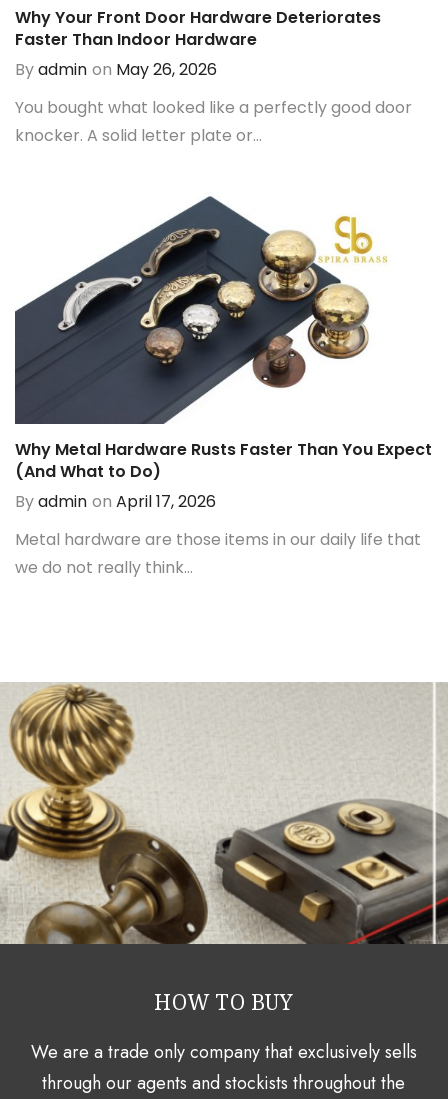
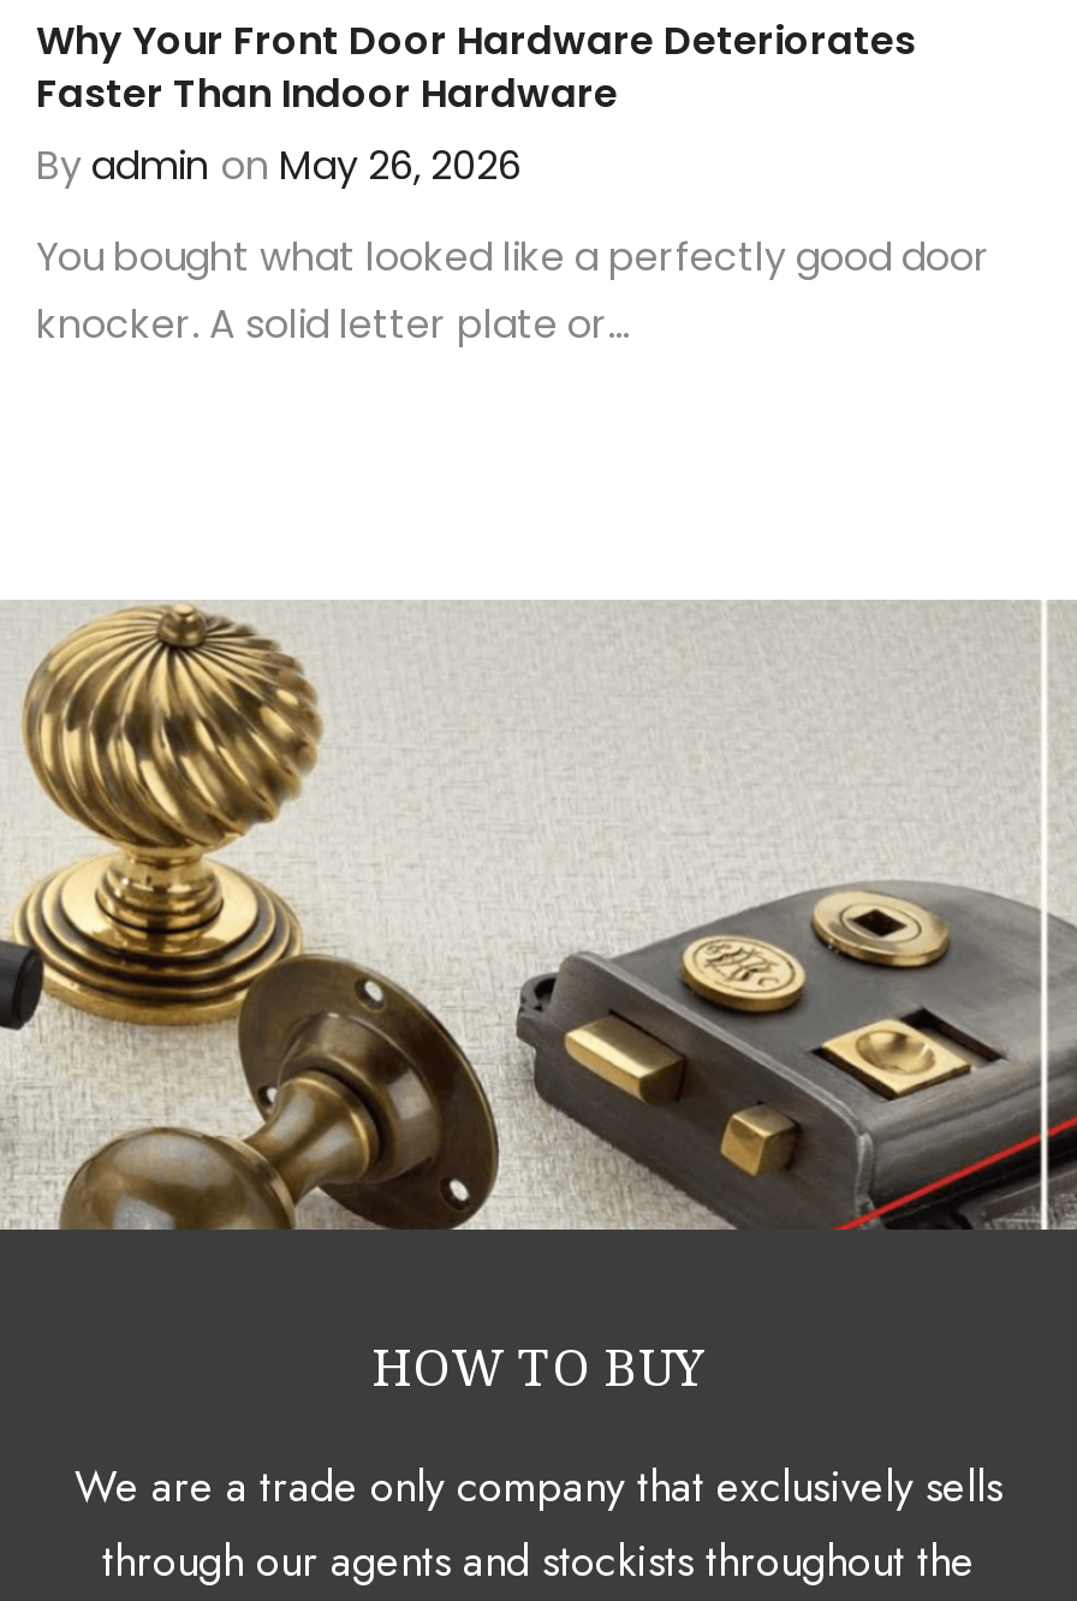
[14,195,432,579] [image] | Why Metal Hardware Rusts Faster Than You Expect | (And What to Do) | By admin on April 17, 2026 | Metal hardware are those items in our daily life that | we do not really think... -> none

